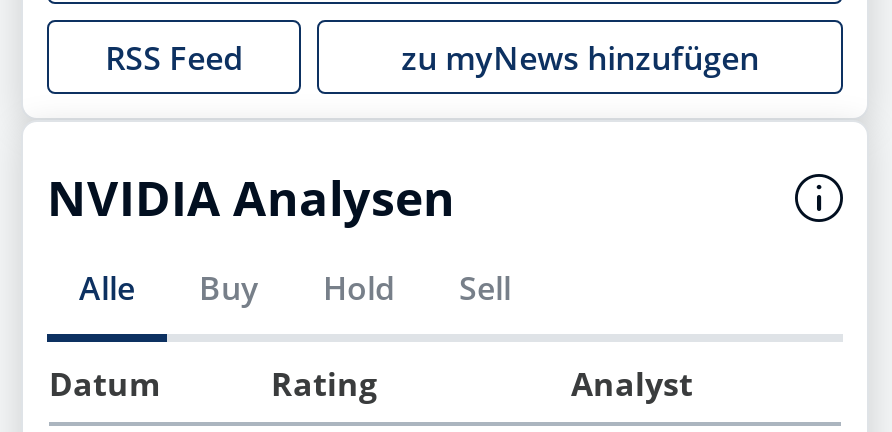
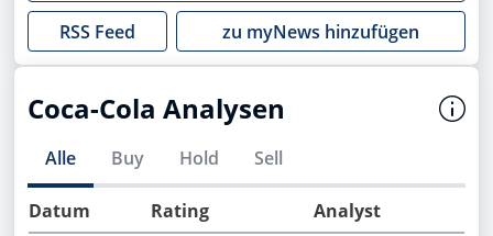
[47,164,455,230] NVIDIA Analysen -> [28,90,285,126] Coca-Cola Analysen

